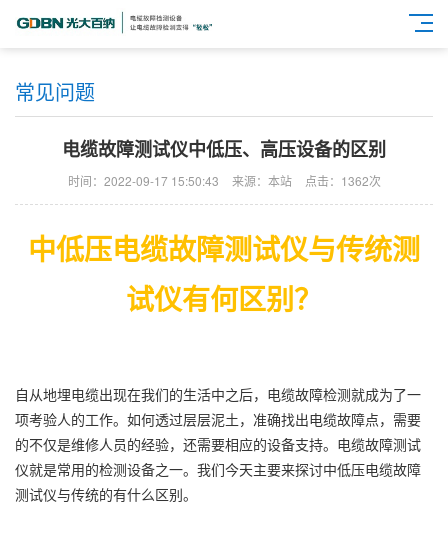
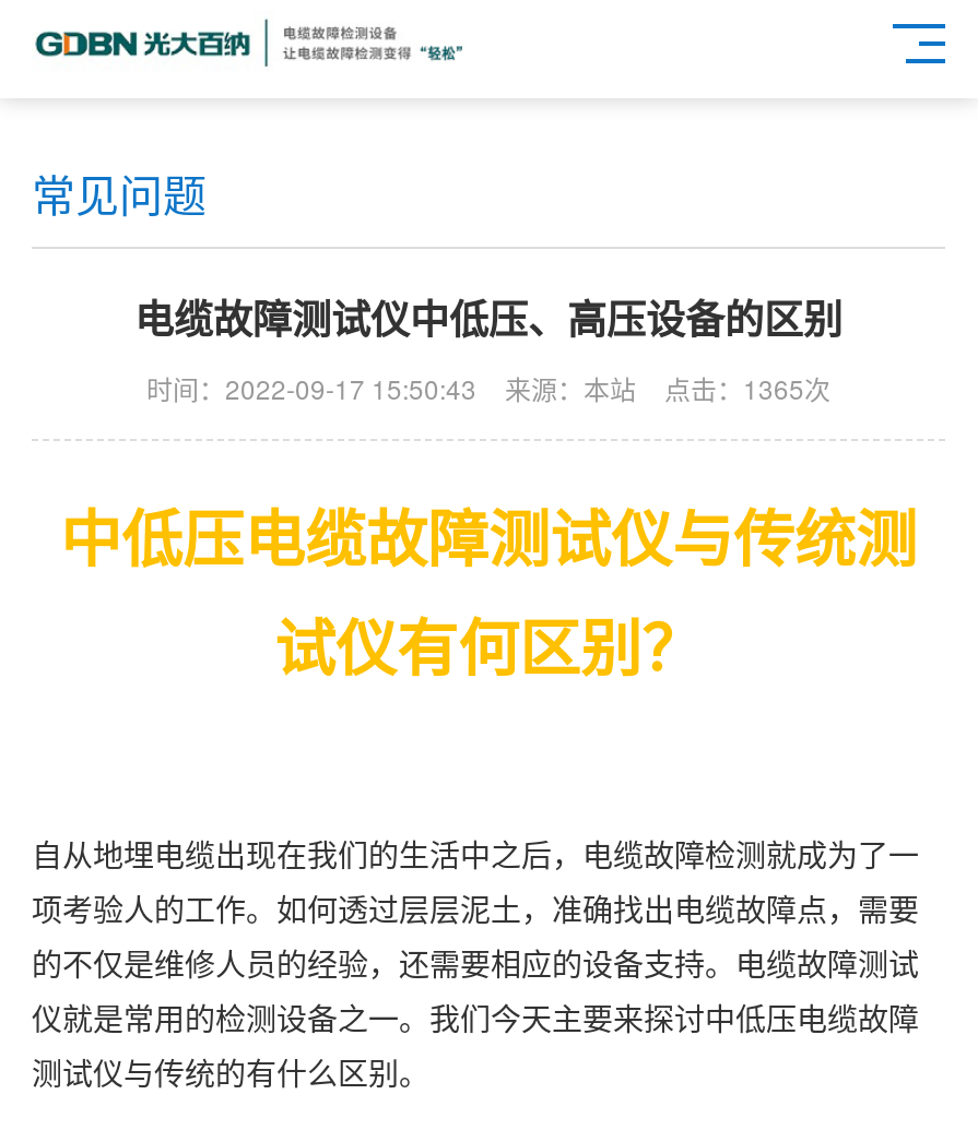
[67,172,380,189] 时间：2022-09-17 15:50:43 来源：本站 点击：1362次 -> [146,369,830,406] 时间：2022-09-17 15:50:43 来源：本站 点击：1365次

